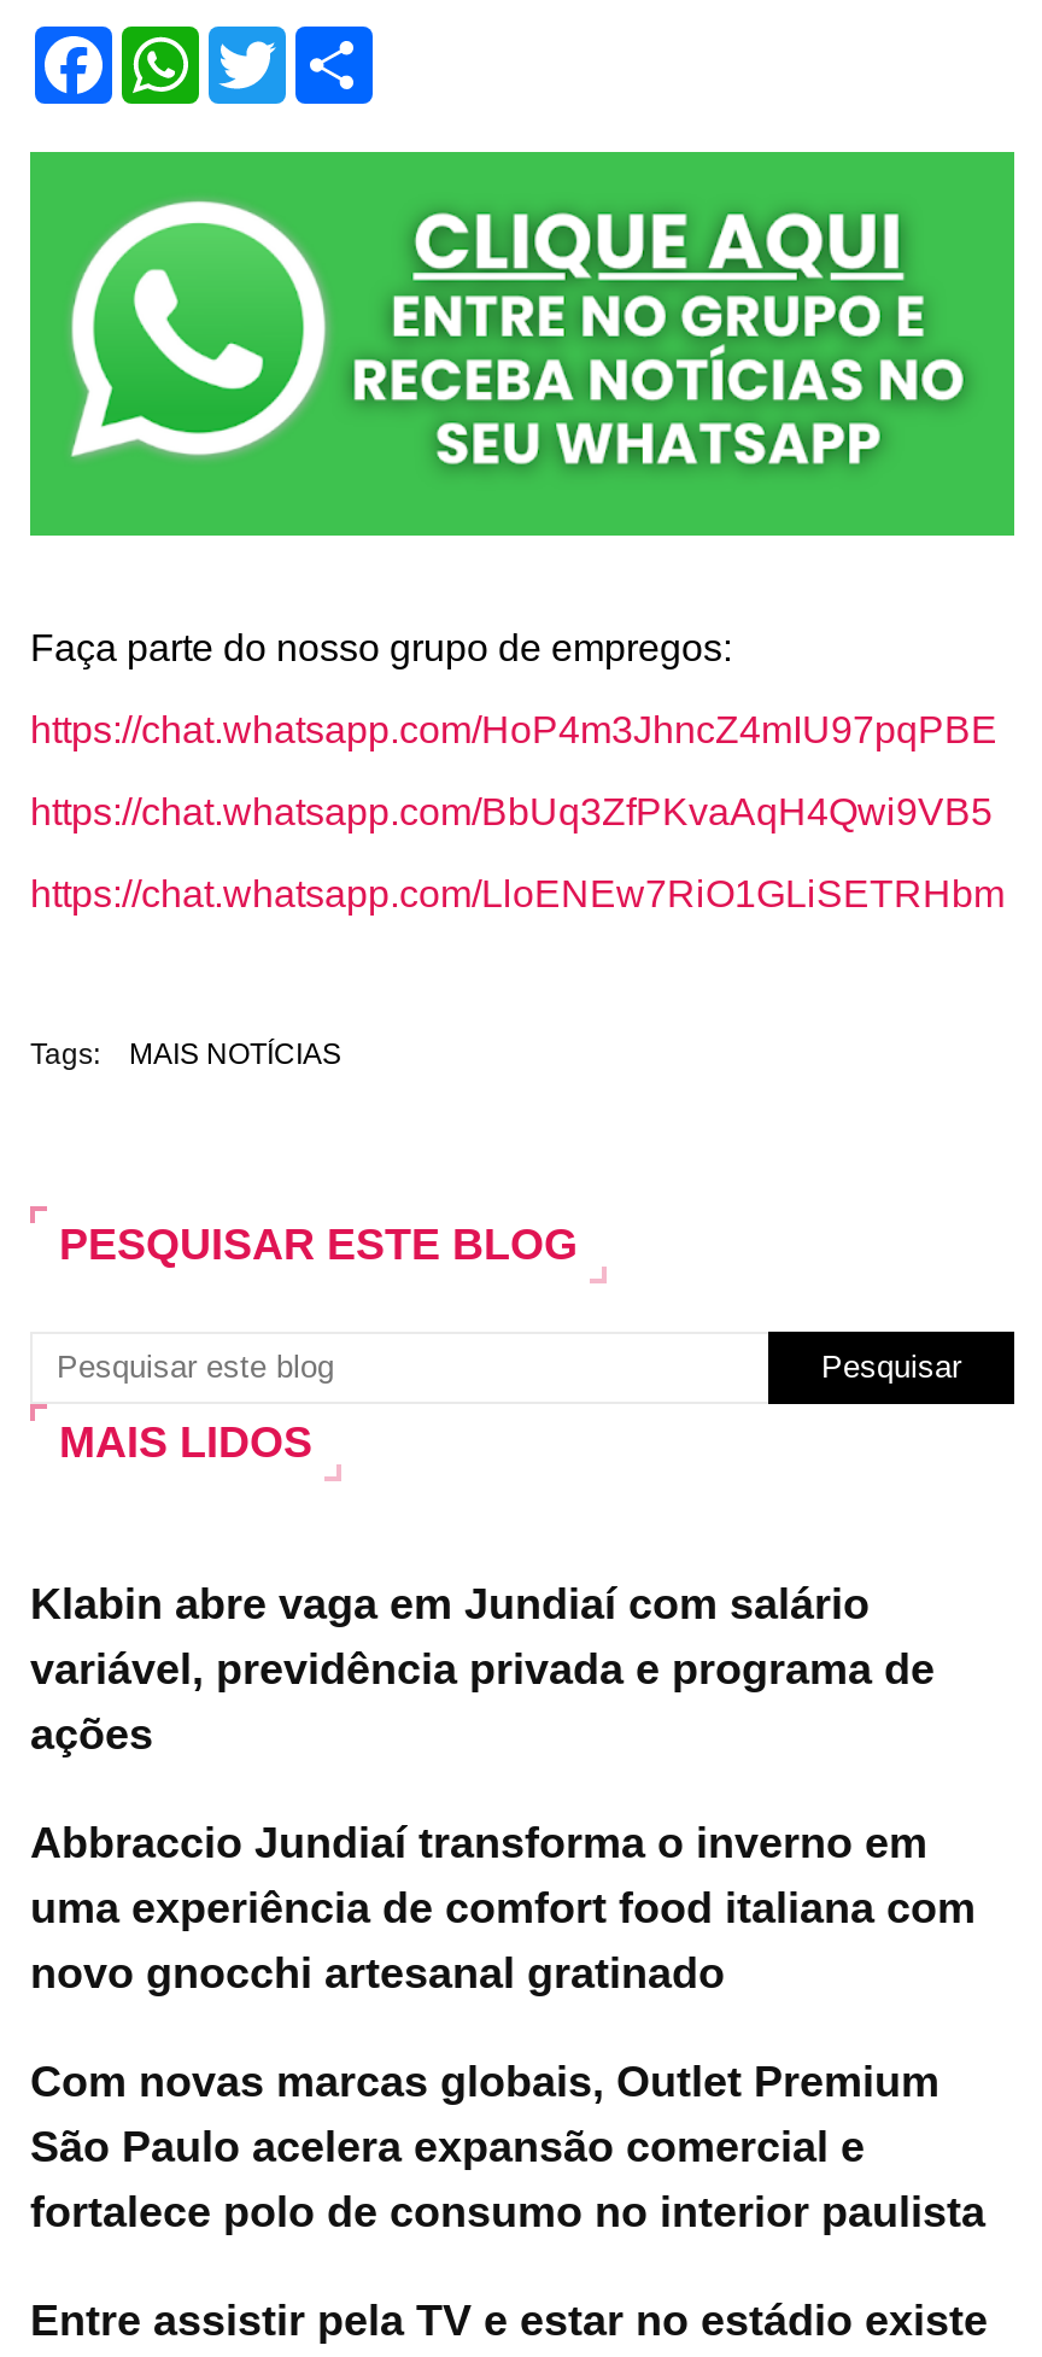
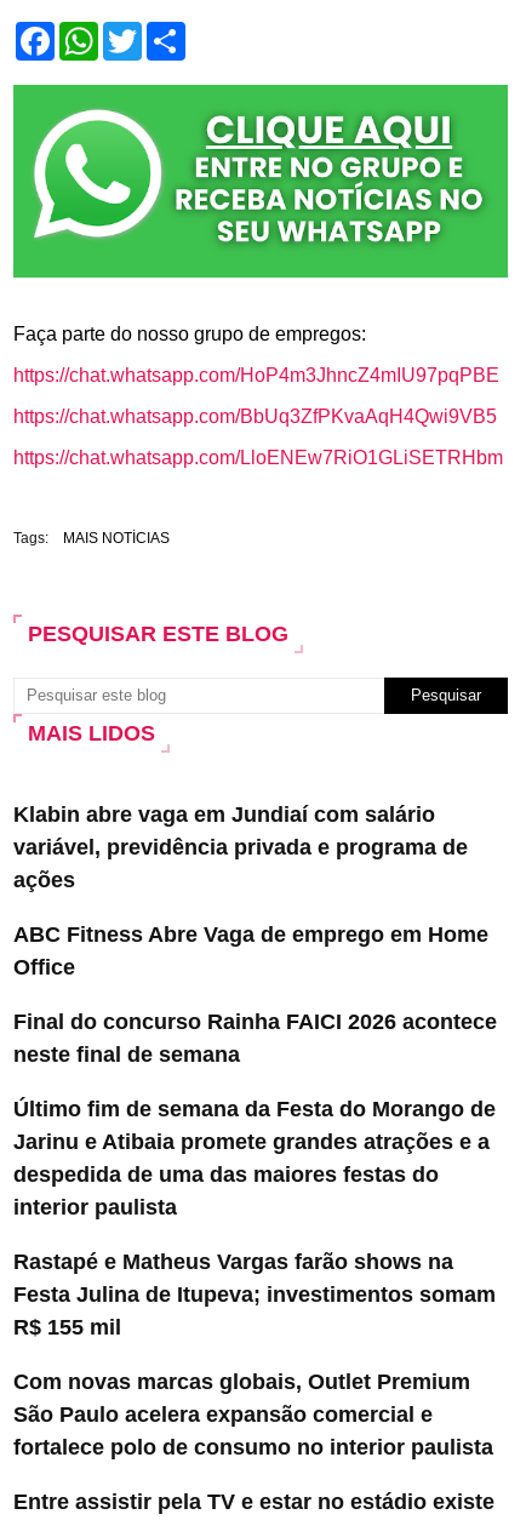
[30,1818,976,1997] Abbraccio Jundiaí transforma o inverno em | uma experiência de comfort food italiana com | novo gnocchi artesanal gratinado -> [13,922,497,1339] ABC Fitness Abre Vaga de emprego em Home | Office | Final do concurso Rainha FAICI 2026 acontece | neste final de semana | Último fim de semana da Festa do Morango de | Jarinu e Atibaia promete grandes atrações e a | despedida de uma das maiores festas do | interior paulista | Rastapé e Matheus Vargas farão shows na | Festa Julina de Itupeva; investimentos somam | R$ 155 mil

